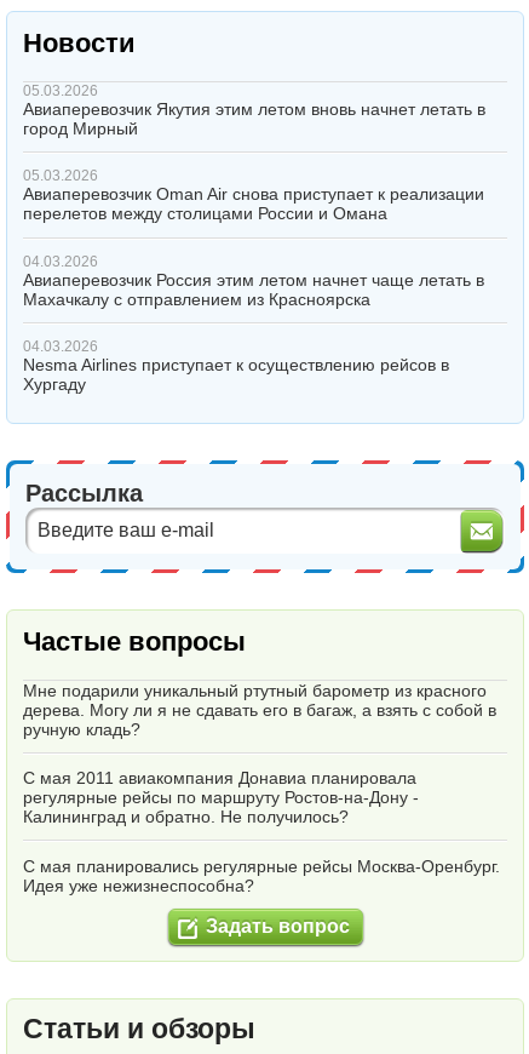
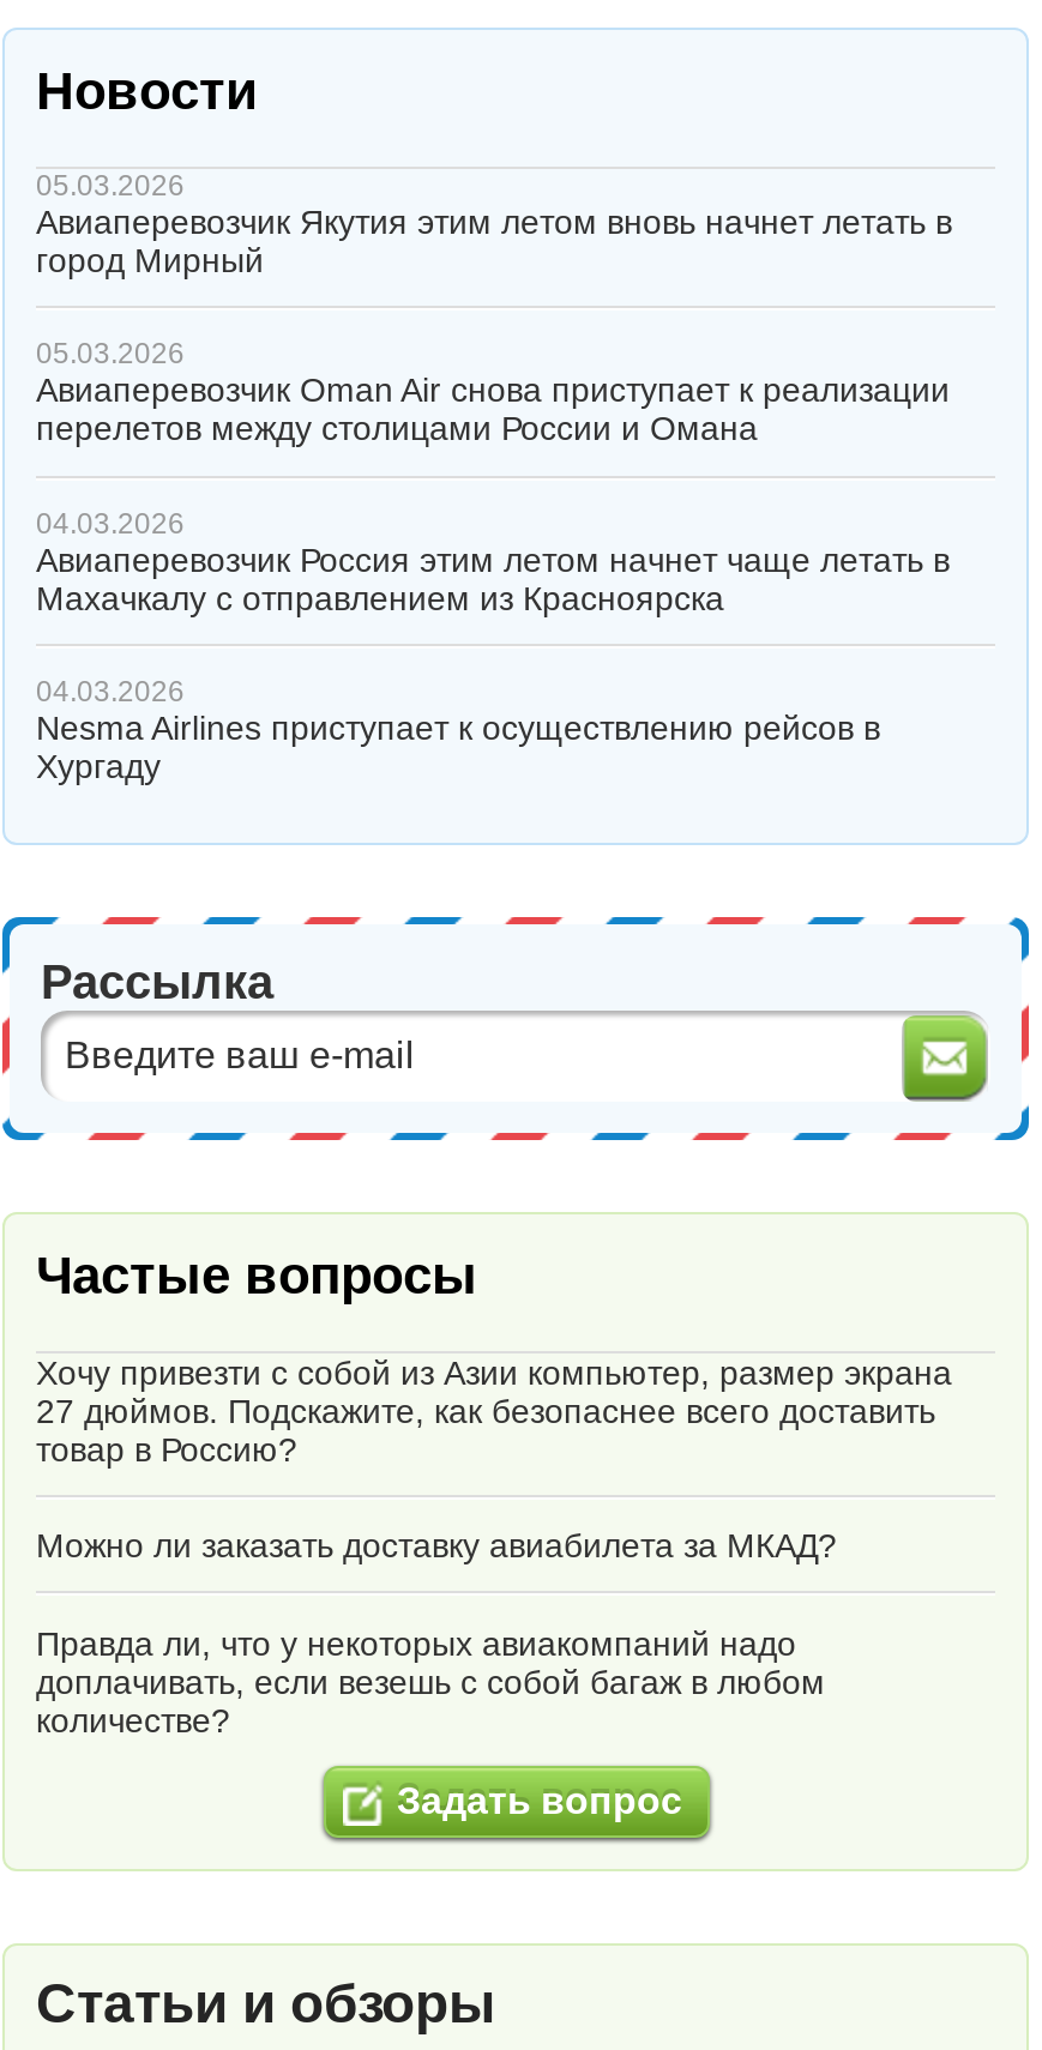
[23,681,496,739] Мне подарили уникальный ртутный барометр из красного | дерева. Могу ли я не сдавать его в багаж, а взять с собой в | ручную кладь? -> [36,1353,952,1468] Хочу привезти с собой из Азии компьютер, размер экрана | 27 дюймов. Подскажите, как безопаснее всего доставить | товар в Россию?
[23,768,419,827] С мая 2011 авиакомпания Донавиа планировала | регулярные рейсы по маршруту Ростов-на-Дону - | Калининград и обратно. Не получилось? -> [36,1527,837,1565] Можно ли заказать доставку авиабилета за МКАД?
[23,856,500,895] С мая планировались регулярные рейсы Москва-Оренбург. | Идея уже нежизнеспособна? -> [36,1623,825,1739] Правда ли, что у некоторых авиакомпаний надо | доплачивать, если везешь с собой багаж в любом | количестве?

